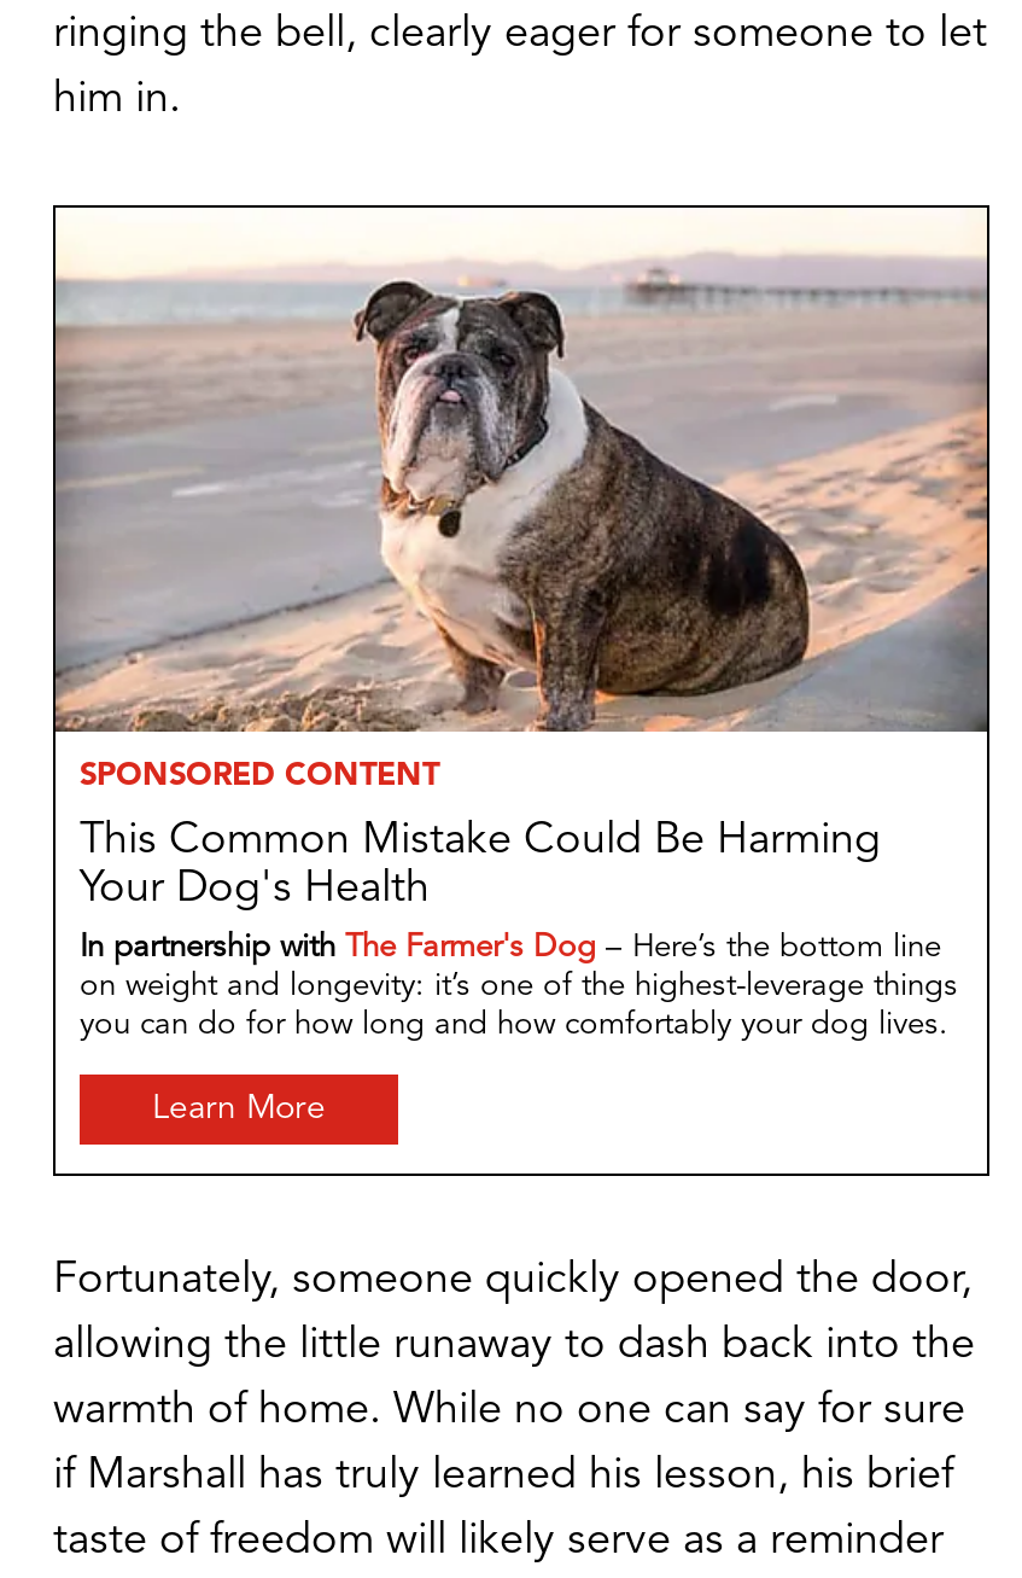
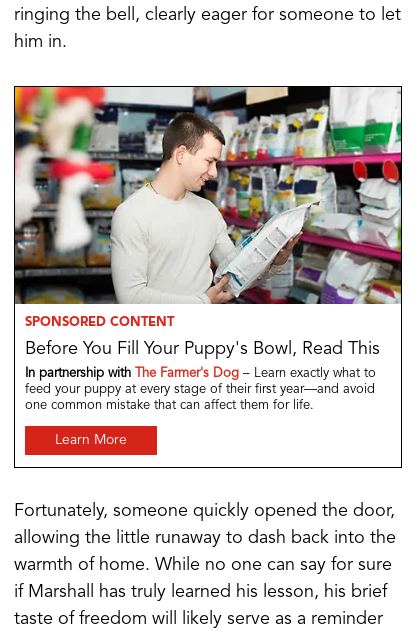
[53,205,989,911] [image] | This Common Mistake Could Be Harming | Your Dog's Health -> [14,86,402,358] [image] | Before You Fill Your Puppy's Bowl, Read This
[80,933,958,1041] In partnership with The Farmer's Dog – Here’s the bottom line | on weight and longevity: it’s one of the highest-leverage things | you can do for how long and how comfortably your dog lives. -> [25,367,376,412] In partnership with The Farmer's Dog – Learn exactly what to | feed your puppy at every stage of their first year—and avoid | one common mistake that can affect them for life.

